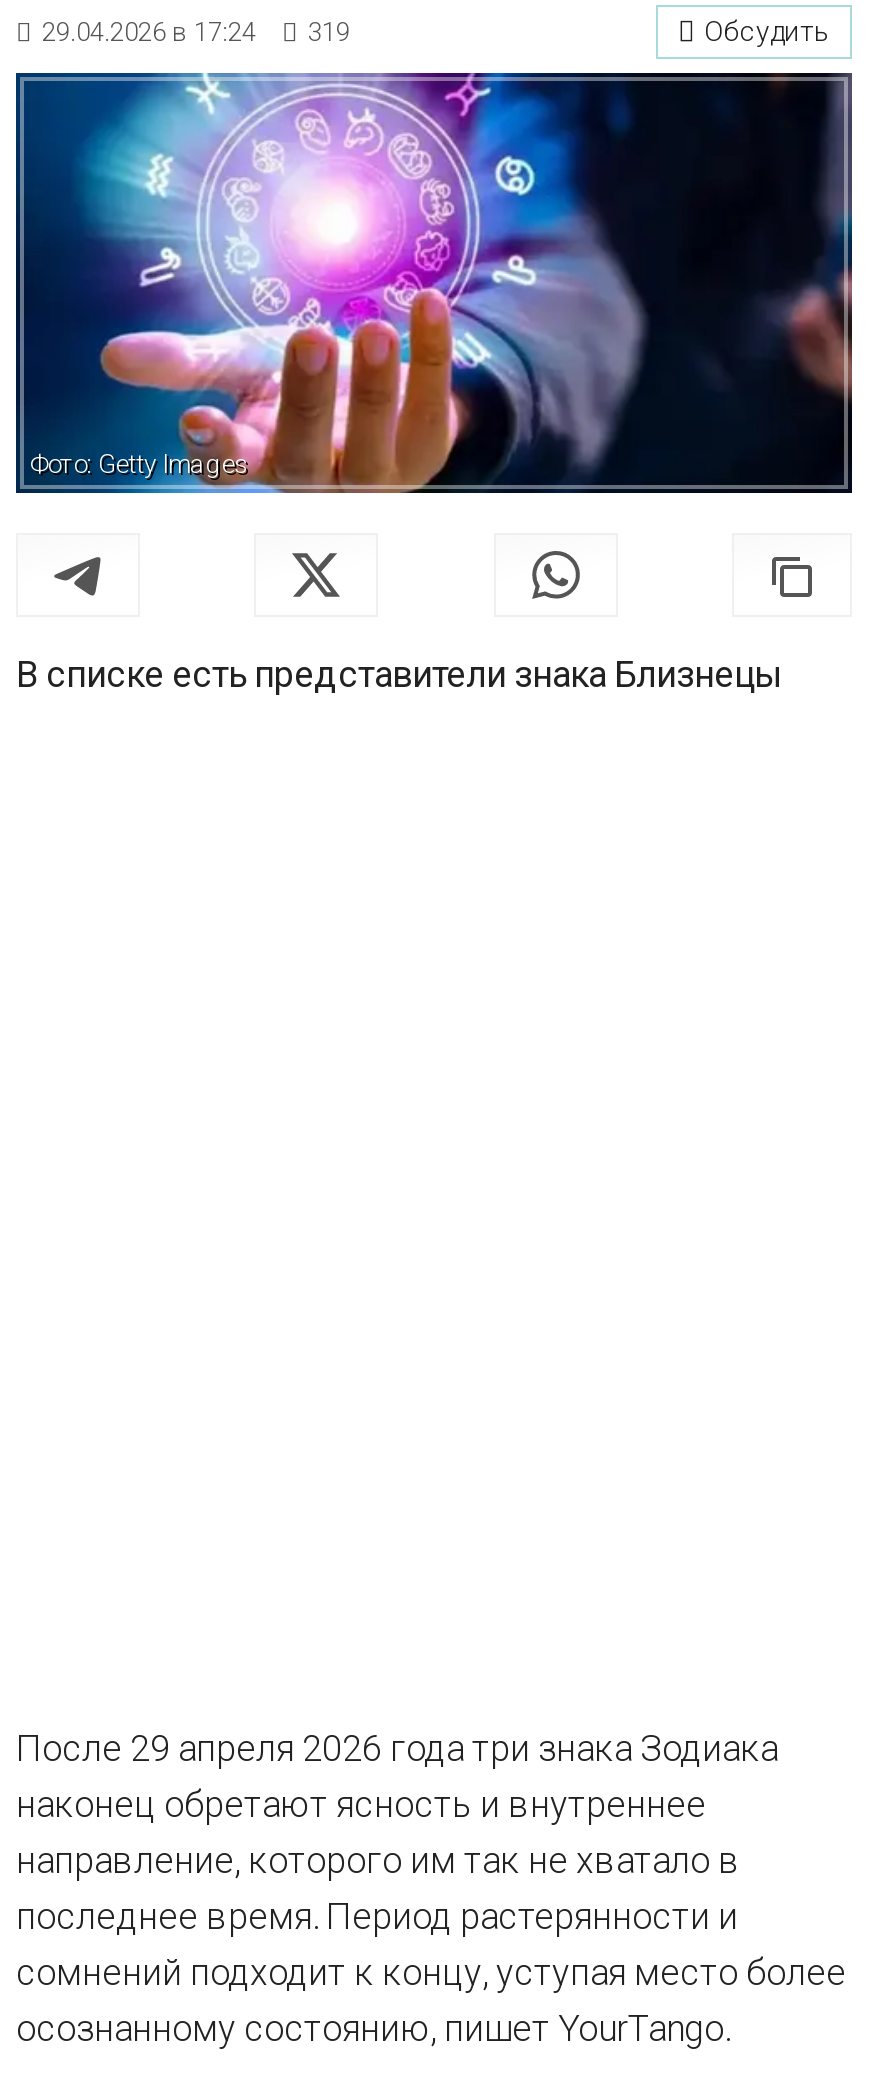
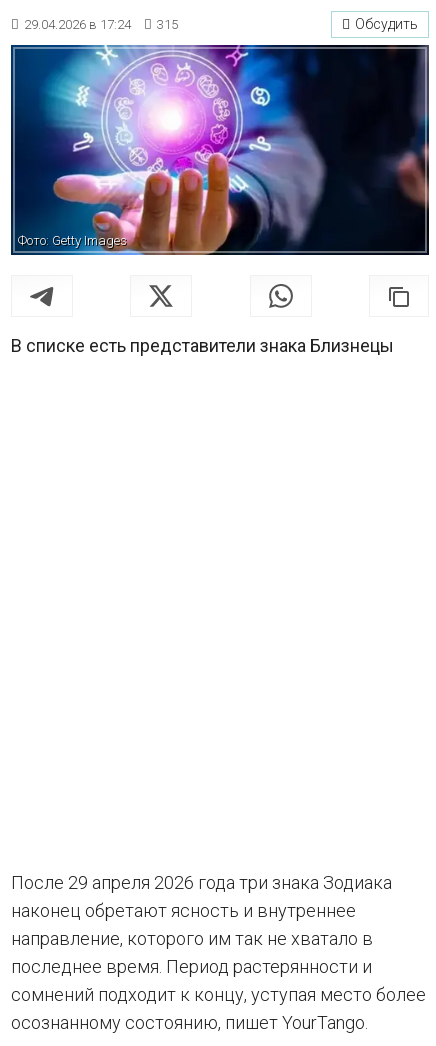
[42,17,350,47] 29.04.2026 в 17:24 319 -> [24,17,178,32] 29.04.2026 в 17:24 315

